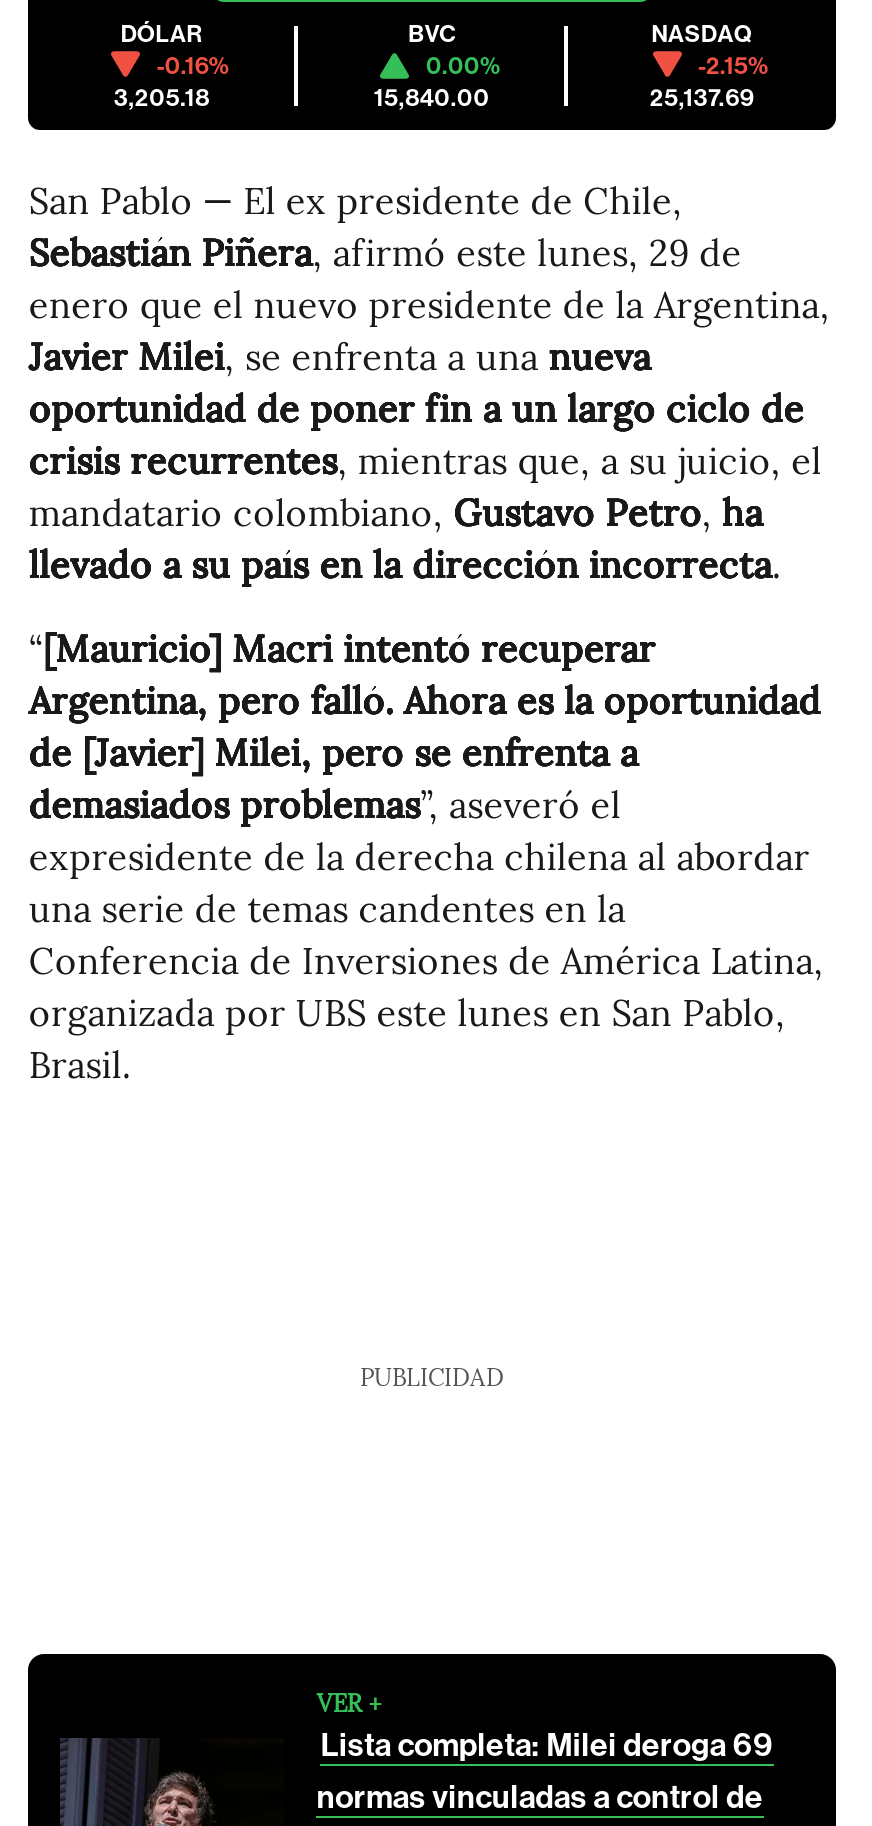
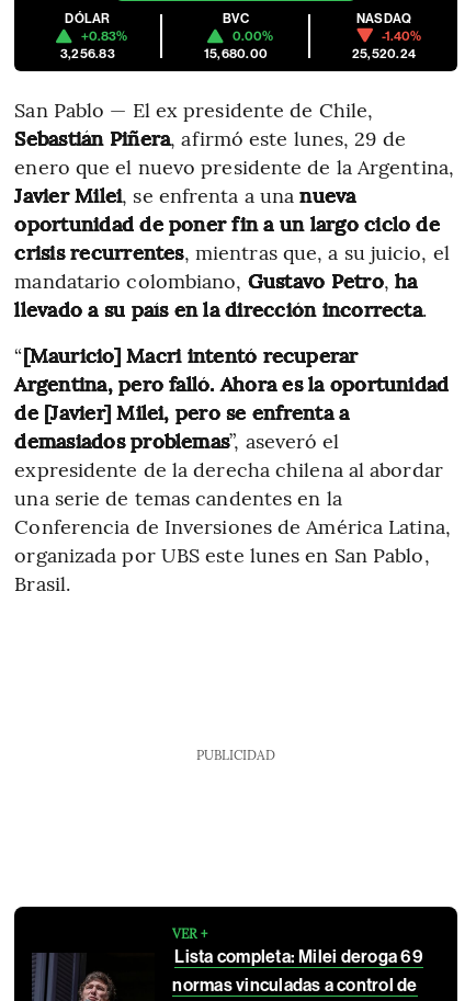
[157,51,229,79] -0.16% -> [82,28,128,43] +0.83%
[698,51,768,79] -2.15% -> [381,28,421,43] -1.40%
[114,83,210,111] 3,205.18 -> [60,46,115,61] 3,256.83
[374,83,490,111] 15,840.00 -> [204,46,268,61] 15,680.00
[650,83,754,111] 25,137.69 -> [352,46,416,61] 25,520.24

